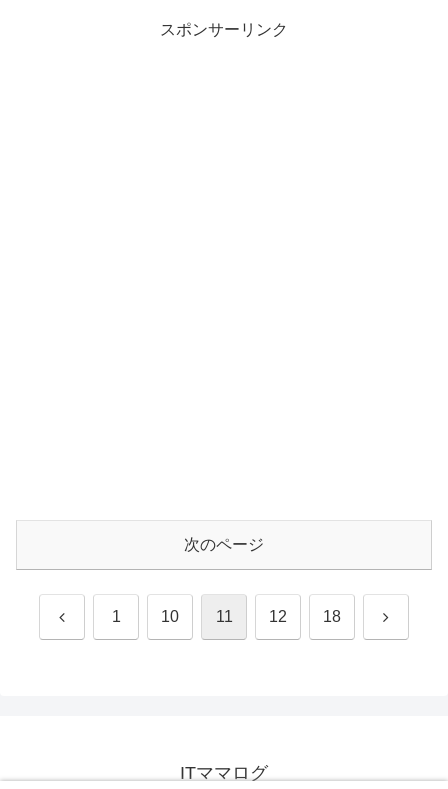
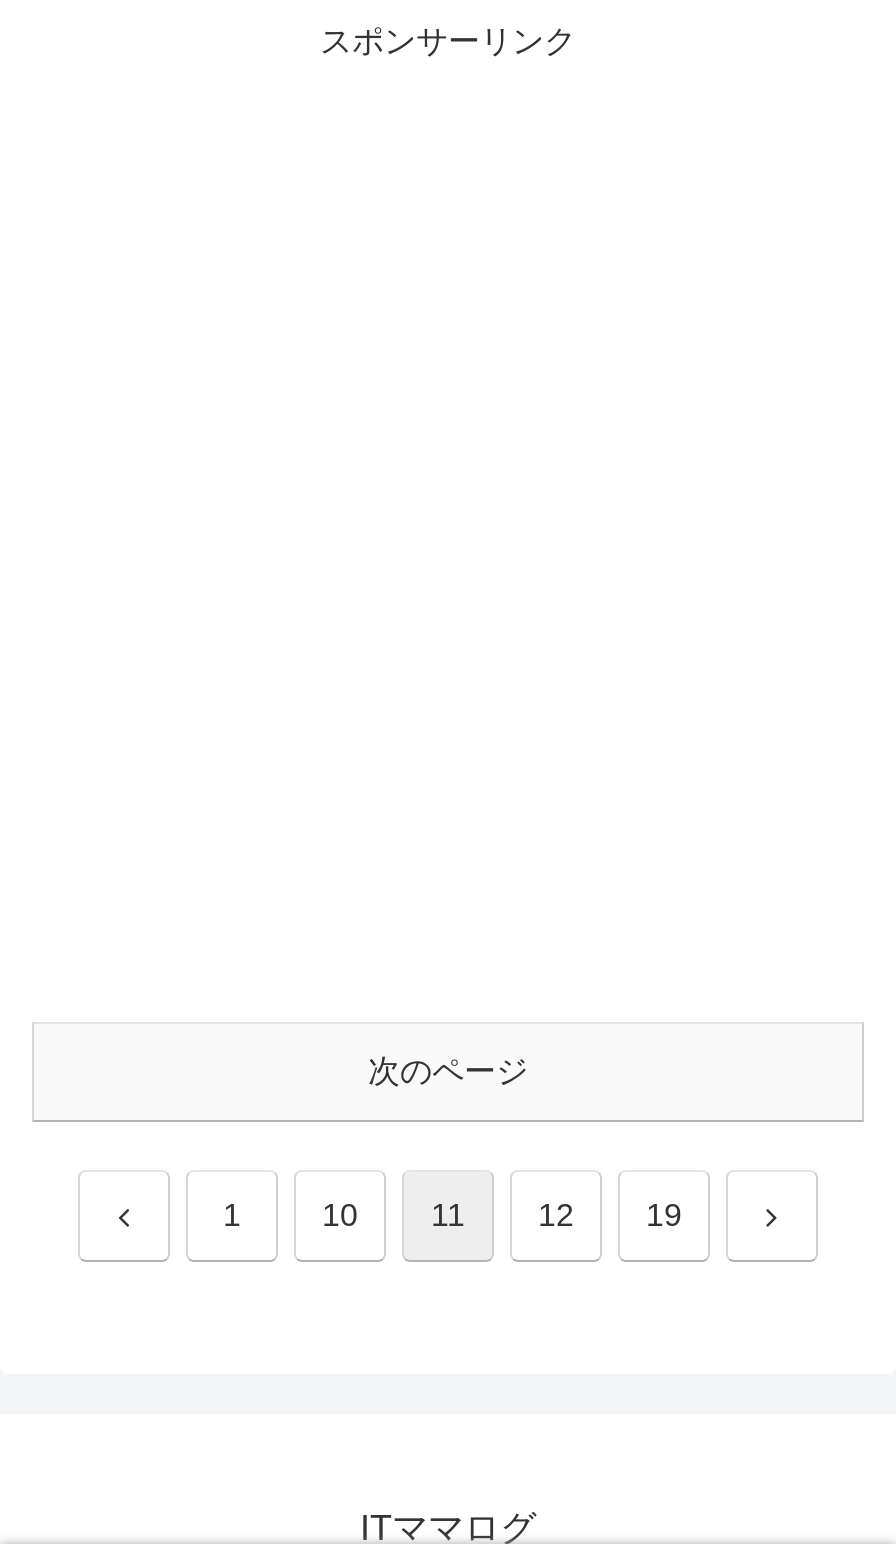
[323,608,341,625] 18 -> [646,1199,682,1233] 19

